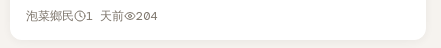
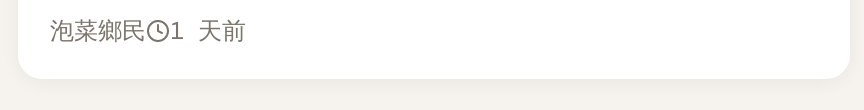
[136,8,157,24] 204 -> none

